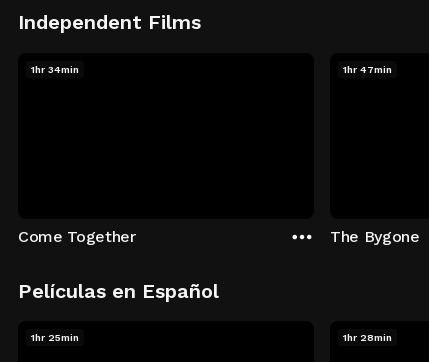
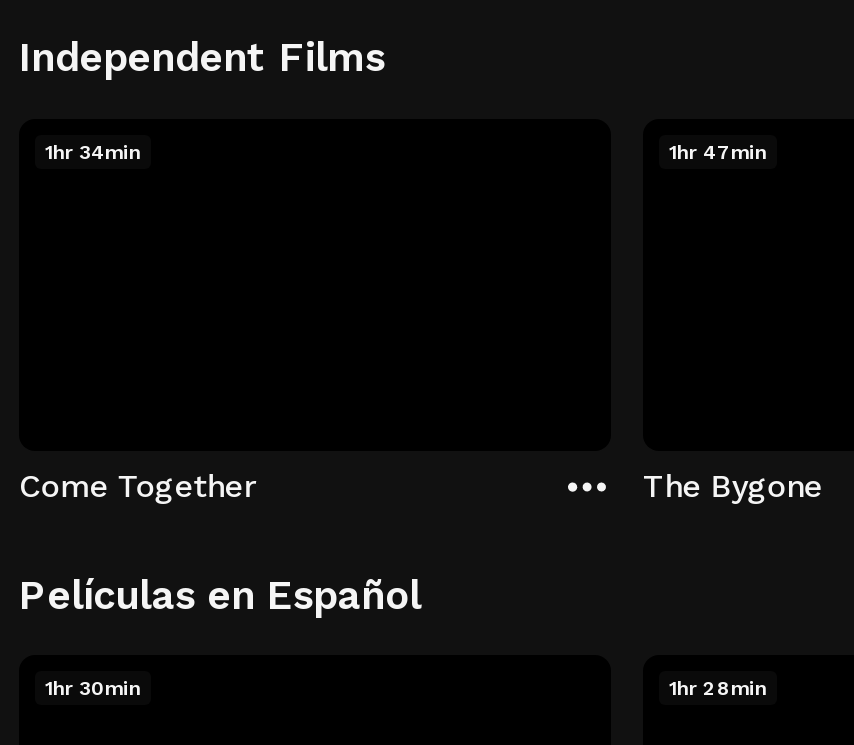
[31,332,79,343] 1hr 25min -> [45,677,141,699] 1hr 30min

